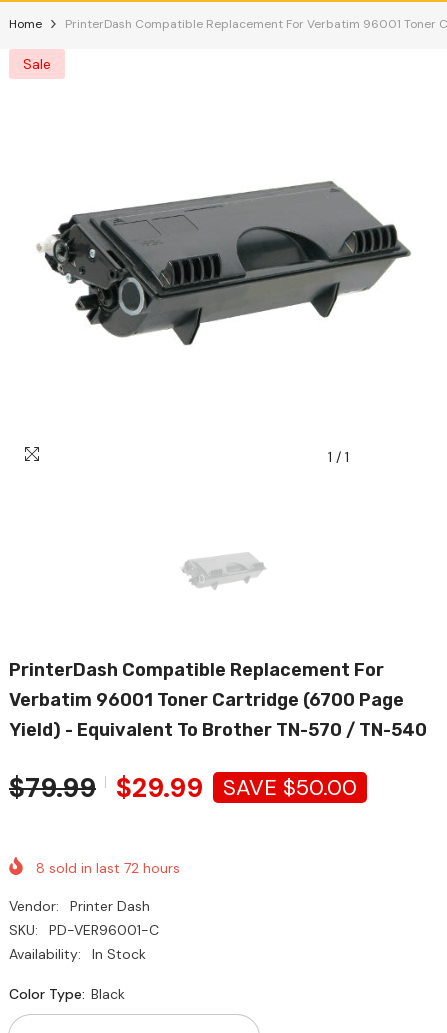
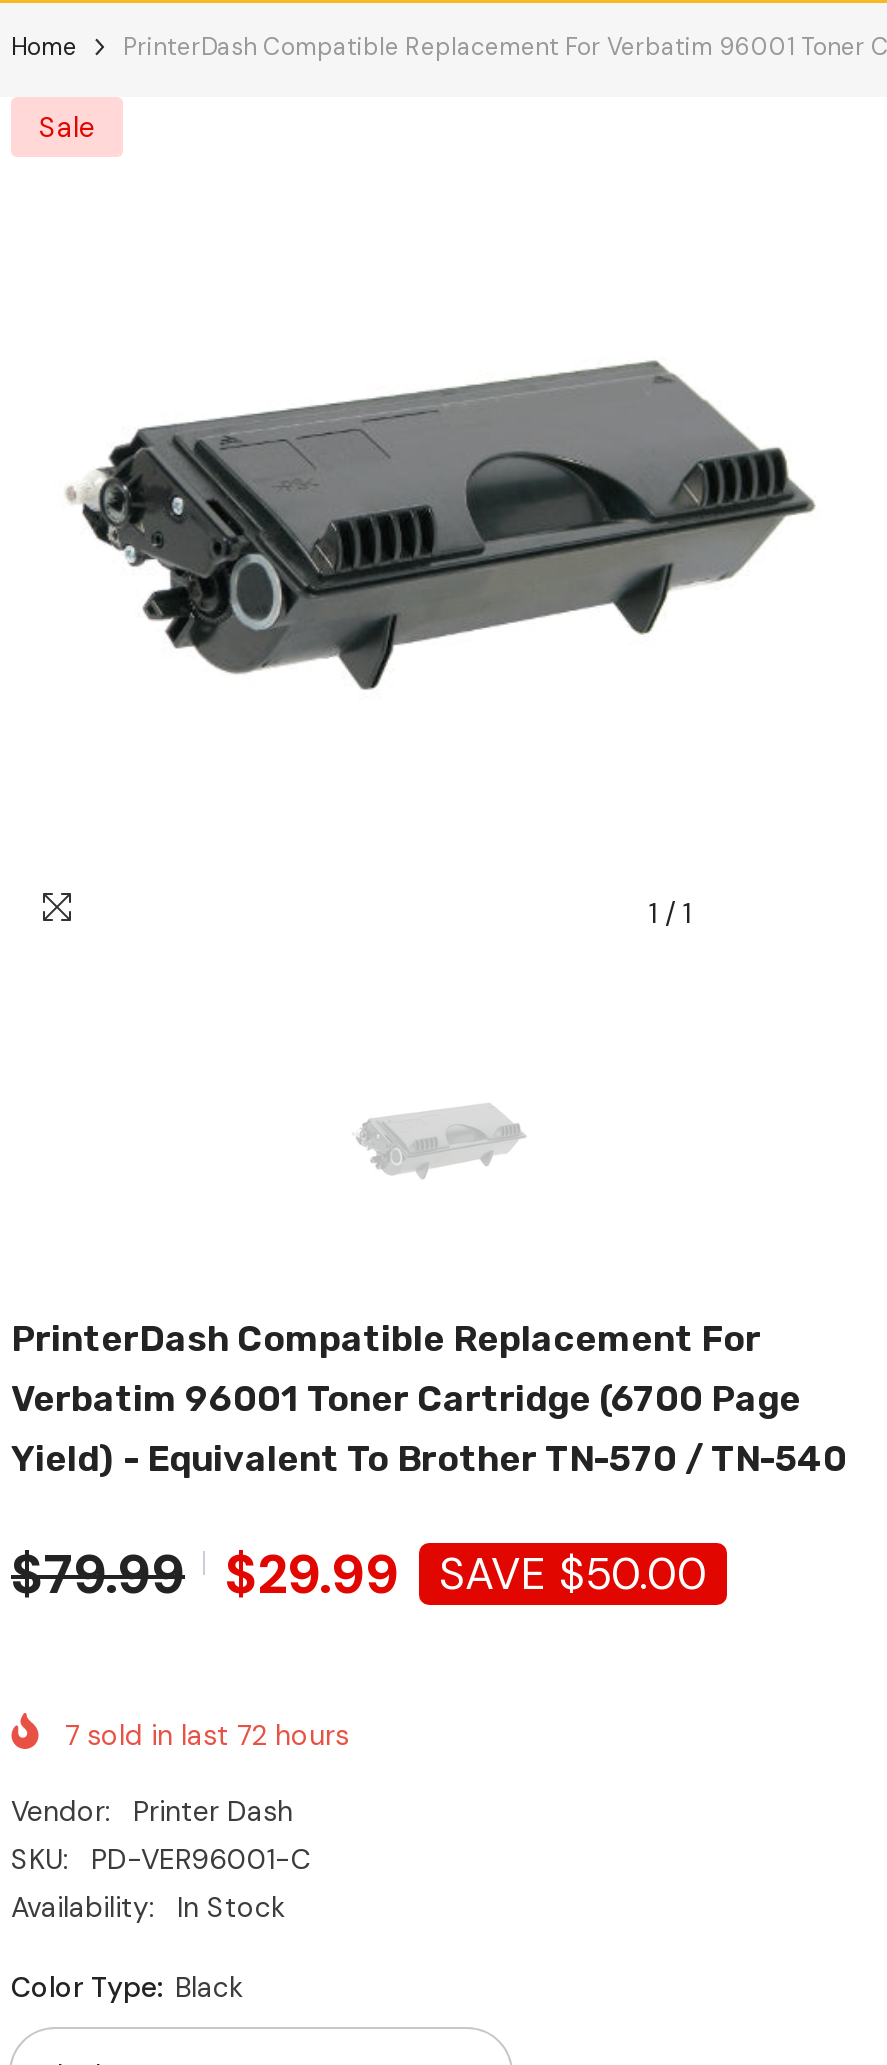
[36,859,180,877] 8 sold in last 72 hours -> [65,1718,349,1754] 7 sold in last 72 hours

